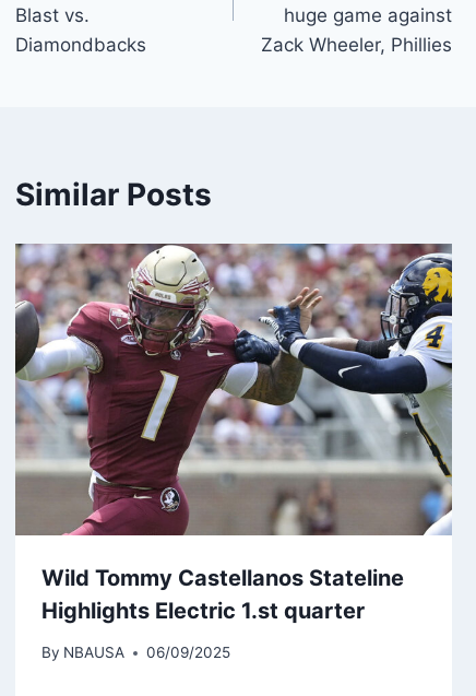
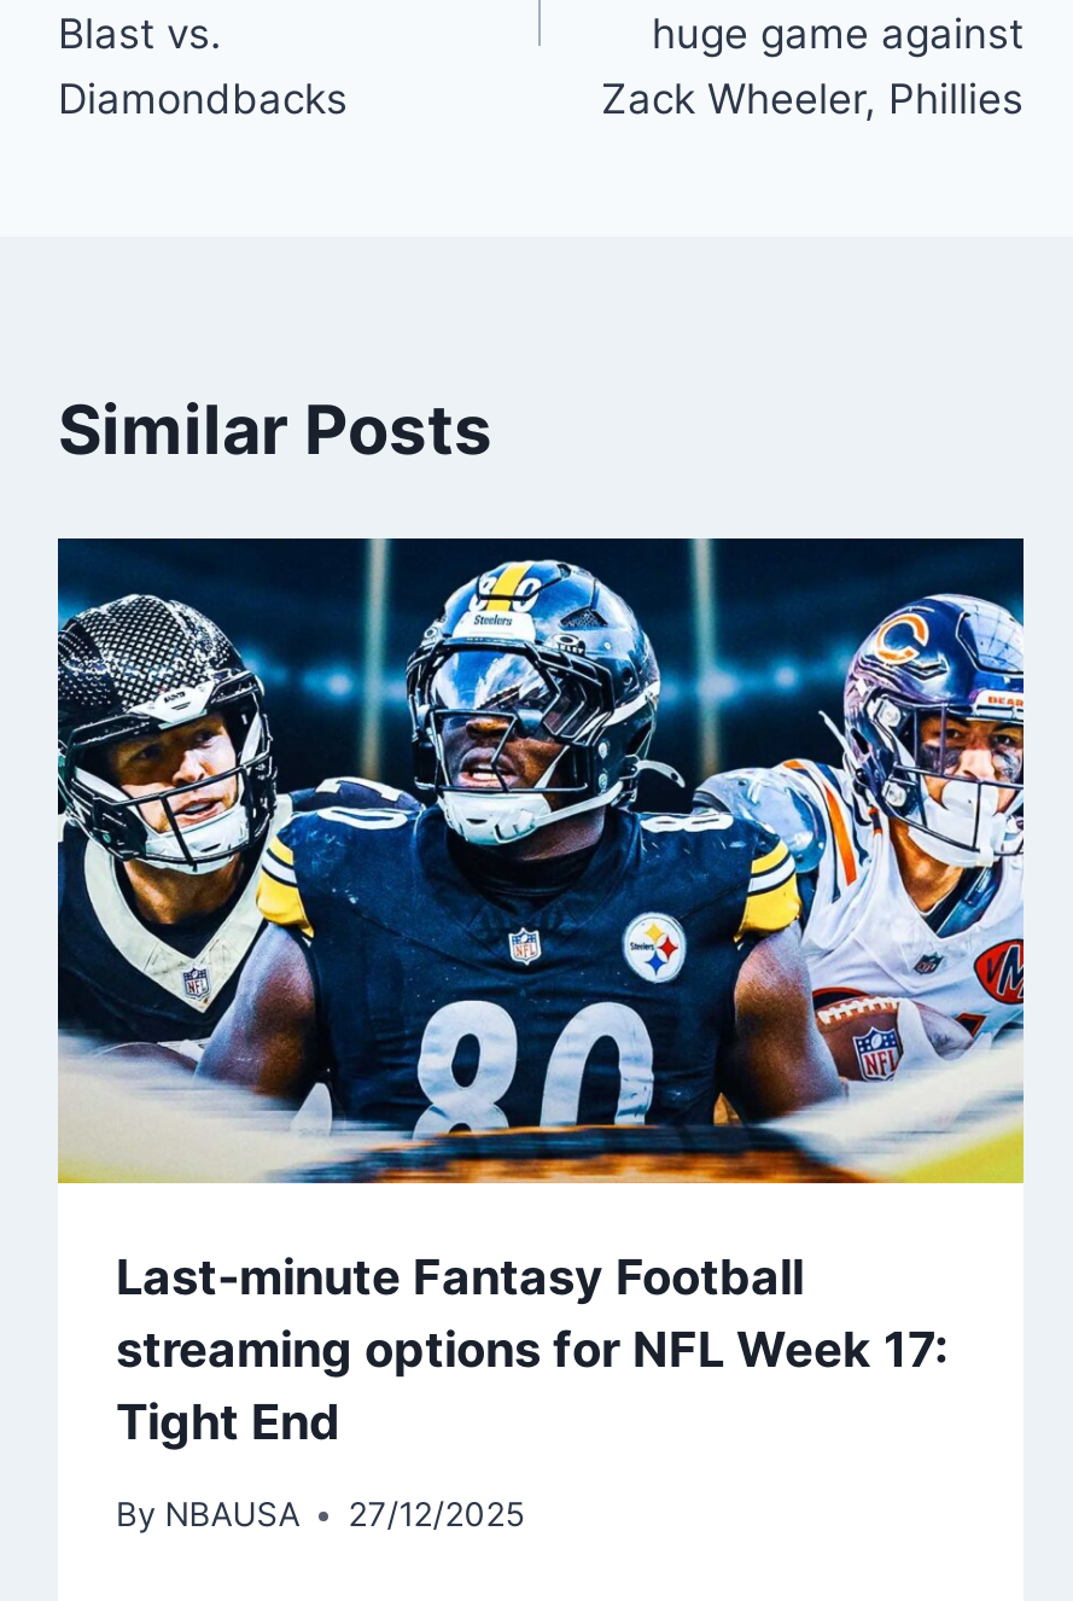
[14,243,453,624] [image] | Wild Tommy Castellanos Stateline | Highlights Electric 1.st quarter -> [56,536,1026,1451] [image] | Last-minute Fantasy Football | streaming options for NFL Week 17: | Tight End
[41,644,231,661] By NBAUSA 06/09/2025 -> [116,1496,524,1534] By NBAUSA 27/12/2025

